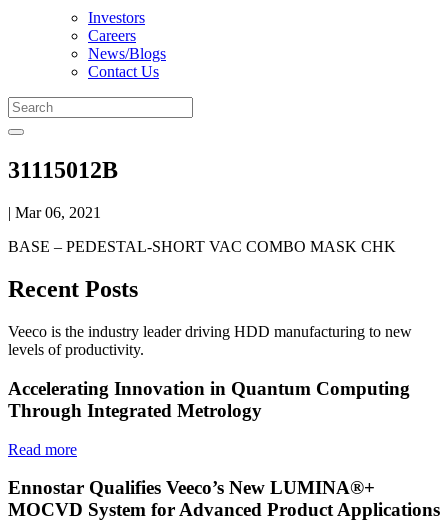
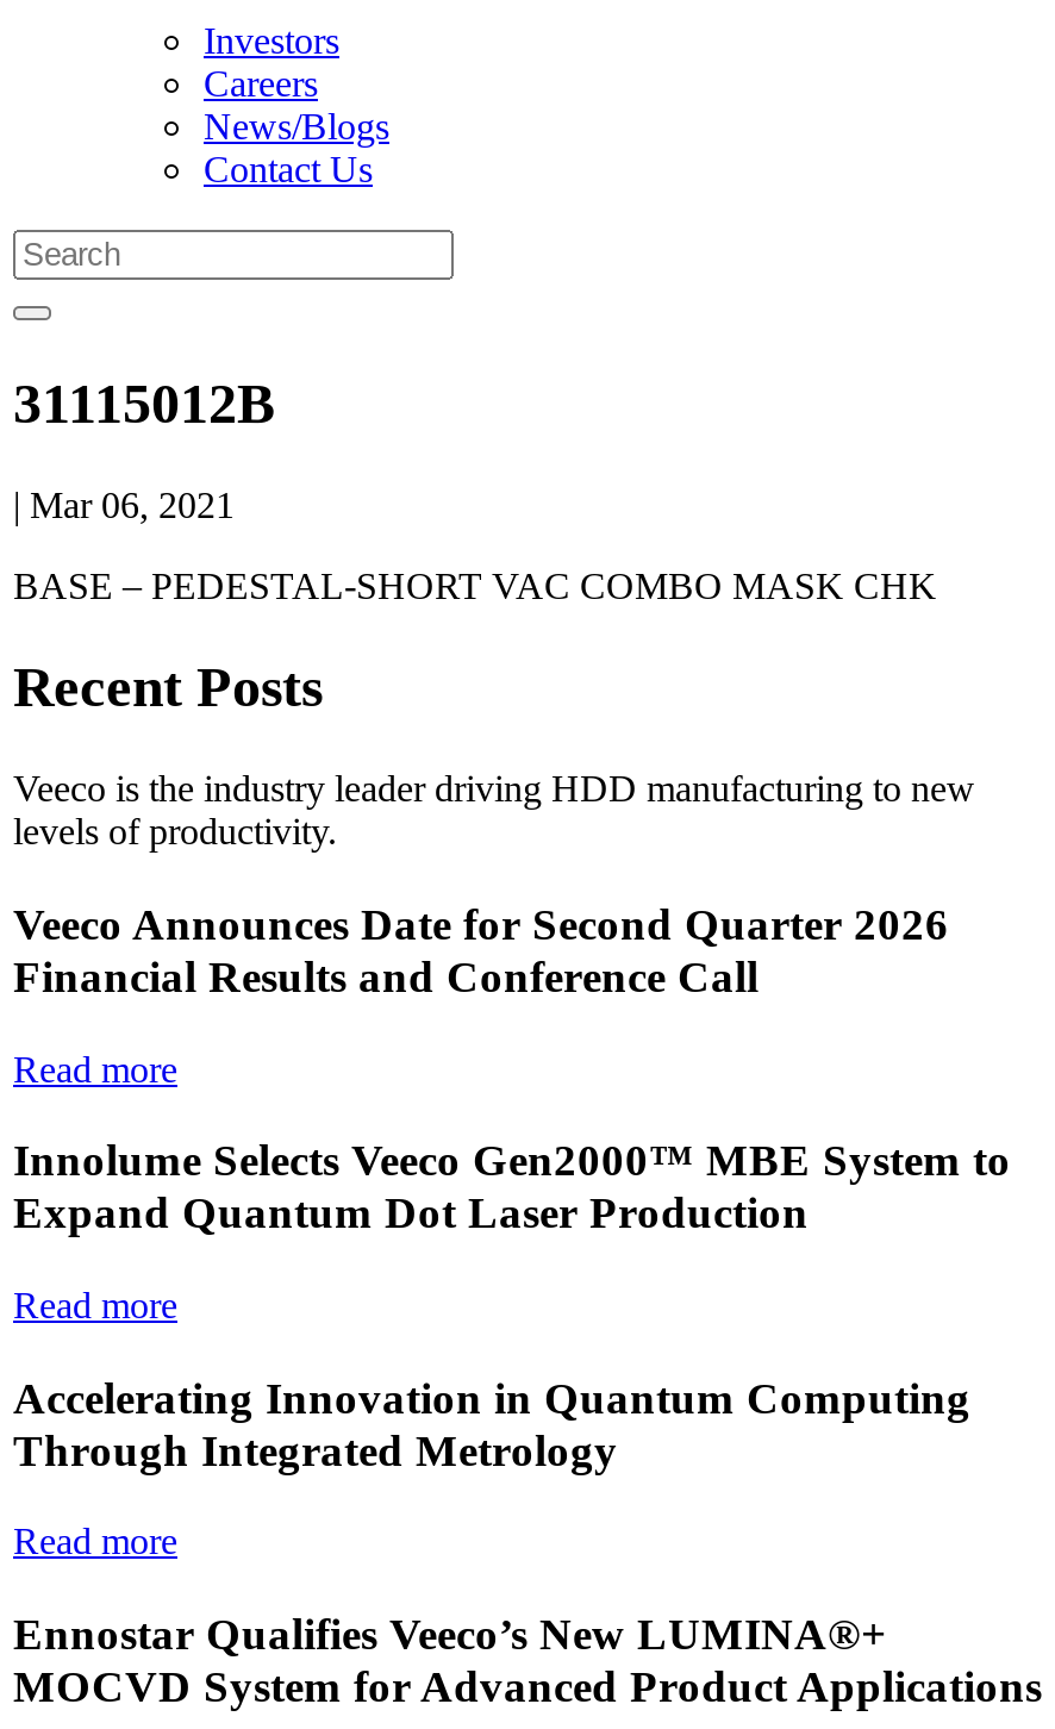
none -> [13,899,1011,1325] Veeco Announces Date for Second Quarter 2026 | Financial Results and Conference Call | Read more | Innolume Selects Veeco Gen2000™ MBE System to | Expand Quantum Dot Laser Production | Read more

